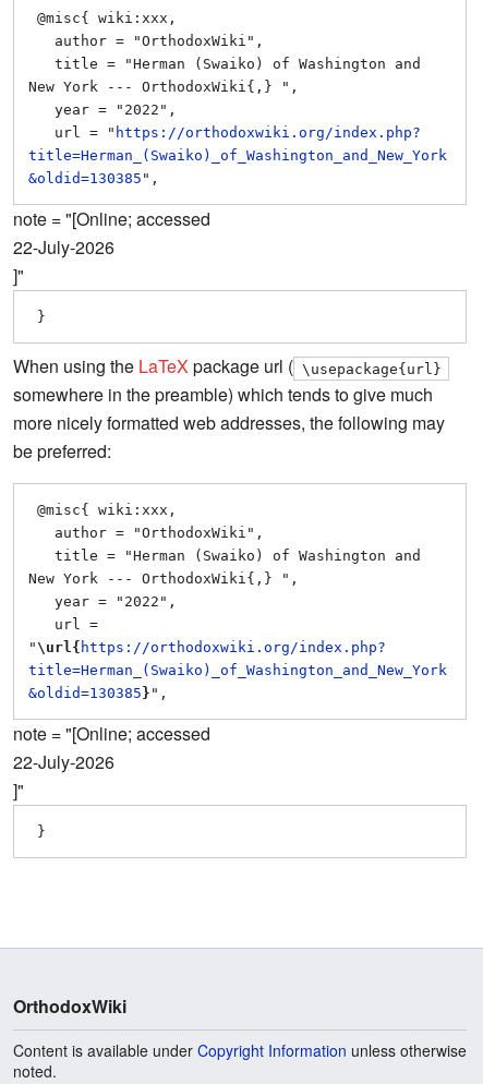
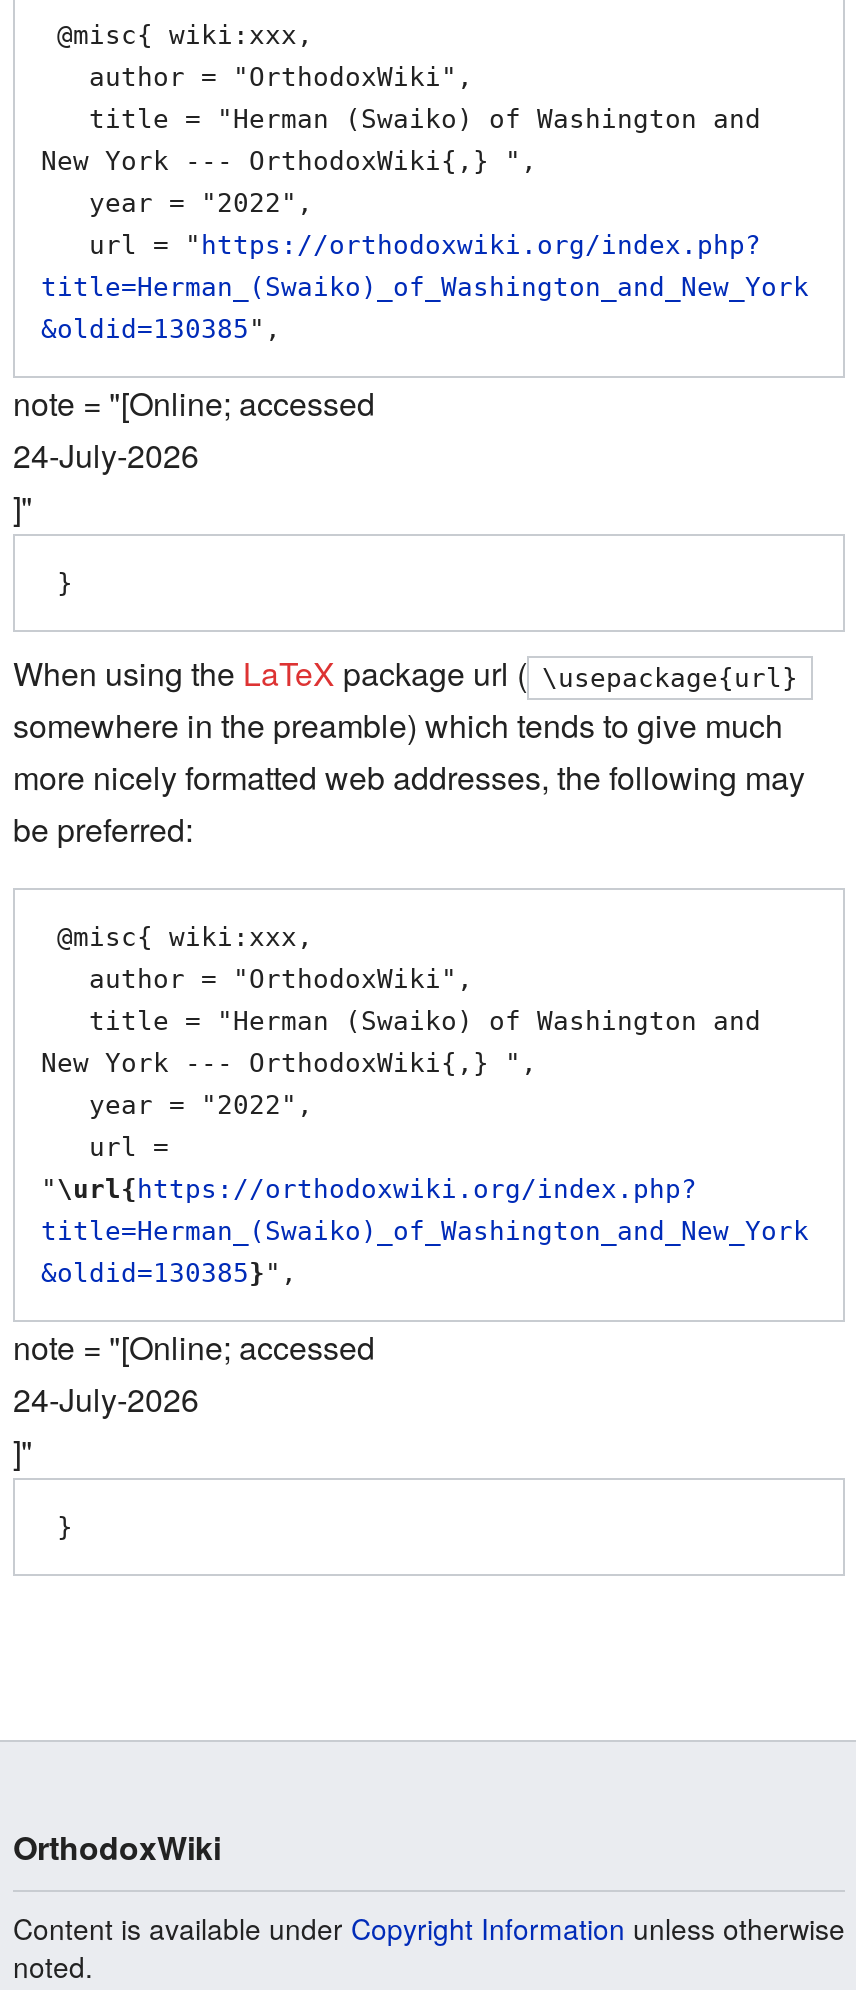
[13,235,114,260] 22-July-2026 -> [13,432,199,478] 24-July-2026
[13,749,114,774] 22-July-2026 -> [13,1376,199,1422] 24-July-2026

